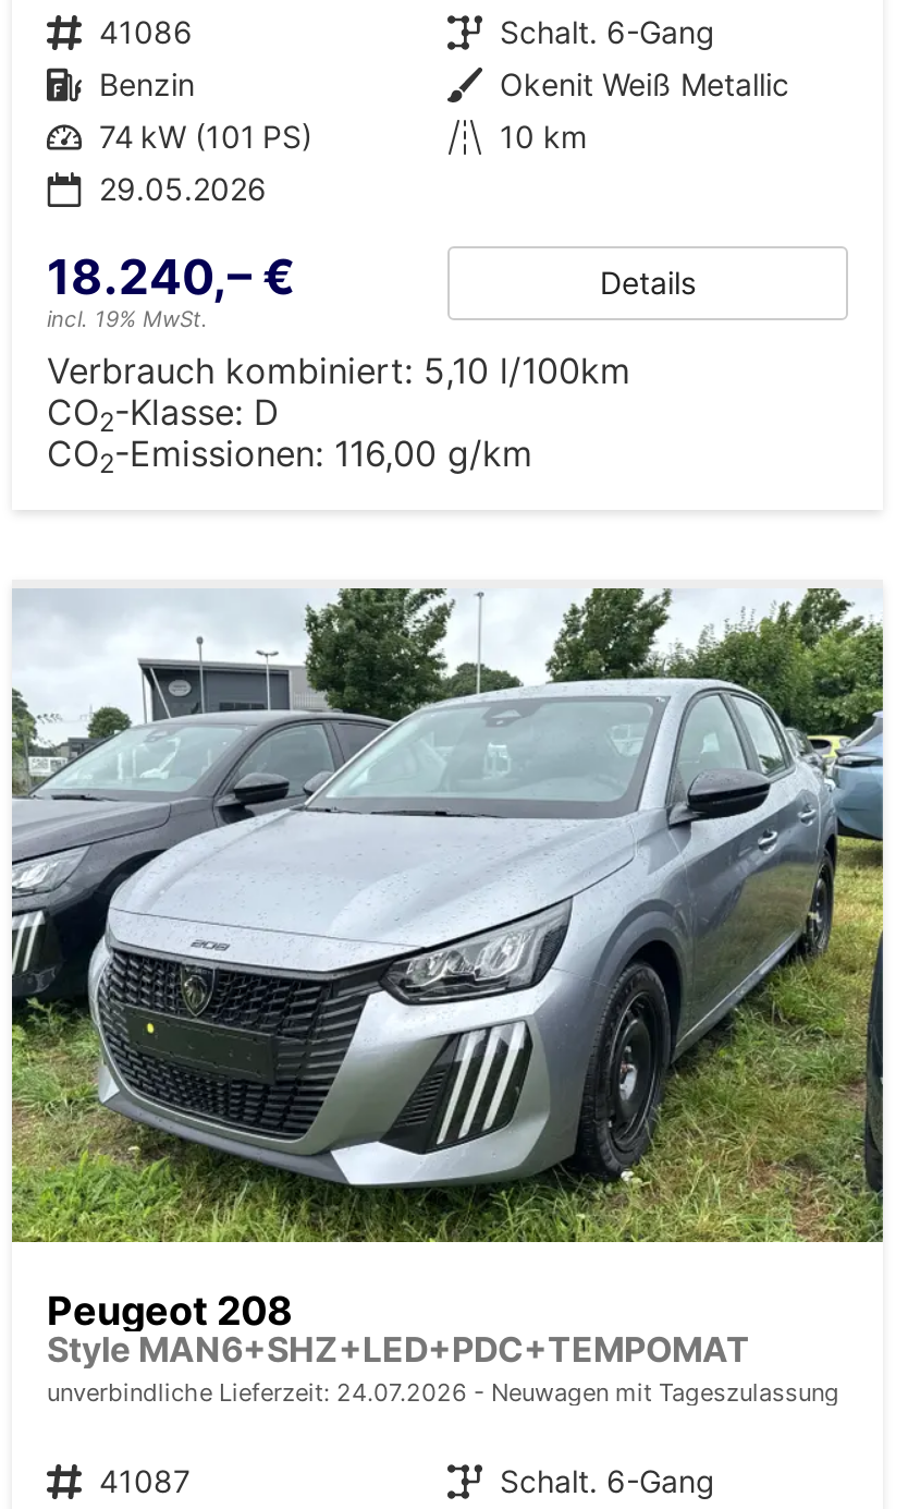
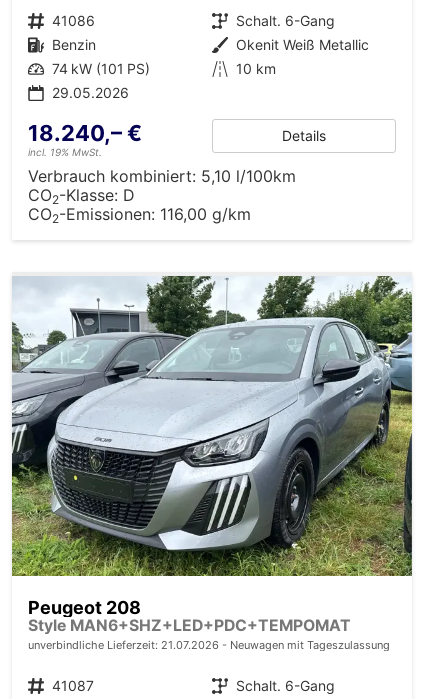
[47,1376,839,1407] unverbindliche Lieferzeit: 24.07.2026 Neuwagen mit Tageszulassung -> [28,638,390,652] unverbindliche Lieferzeit: 21.07.2026 Neuwagen mit Tageszulassung

